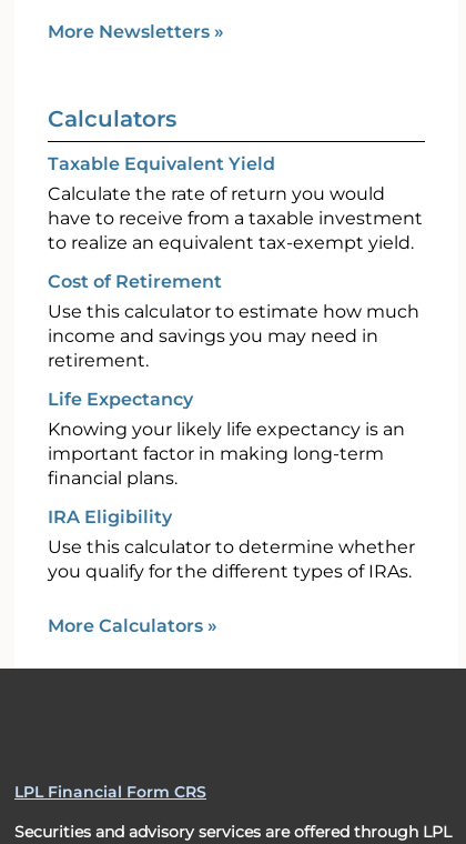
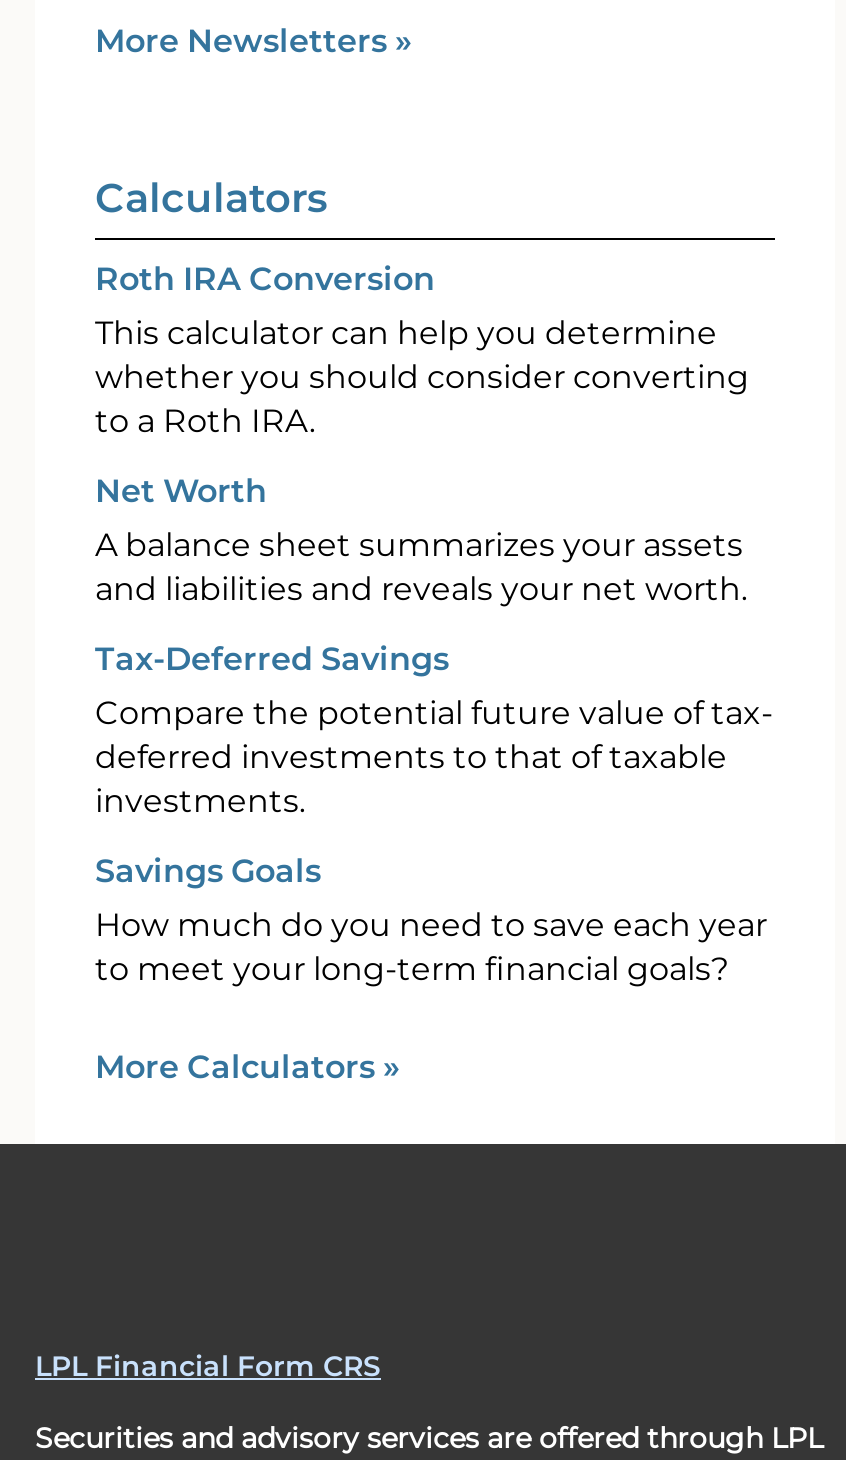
[48,153,423,253] Taxable Equivalent Yield | Calculate the rate of return you would | have to receive from a taxable investment | to realize an equivalent tax-exempt yield. -> [95,259,749,439] Roth IRA Conversion | This calculator can help you determine | whether you should consider converting | to a Roth IRA.
[48,271,419,371] Cost of Retirement | Use this calculator to estimate how much | income and savings you may need in | retirement. -> [95,471,747,607] Net Worth | A balance sheet summarizes your assets | and liabilities and reveals your net worth.
[48,388,405,488] Life Expectancy | Knowing your likely life expectancy is an | important factor in making long-term | financial plans. -> [95,639,773,819] Tax-Deferred Savings | Compare the potential future value of tax- | deferred investments to that of taxable | investments.
[48,506,415,582] IRA Eligibility | Use this calculator to determine whether | you qualify for the different types of IRAs. -> [95,851,767,987] Savings Goals | How much do you need to save each year | to meet your long-term financial goals?

